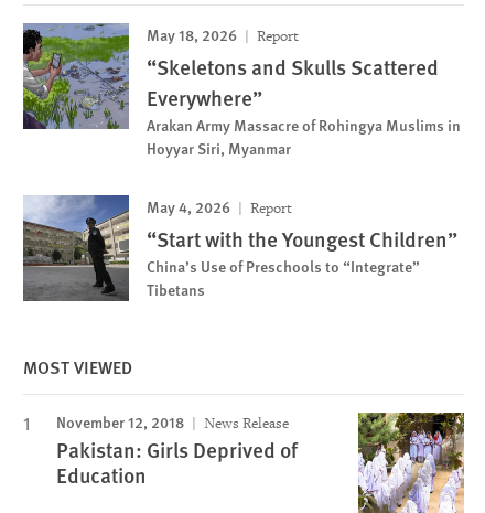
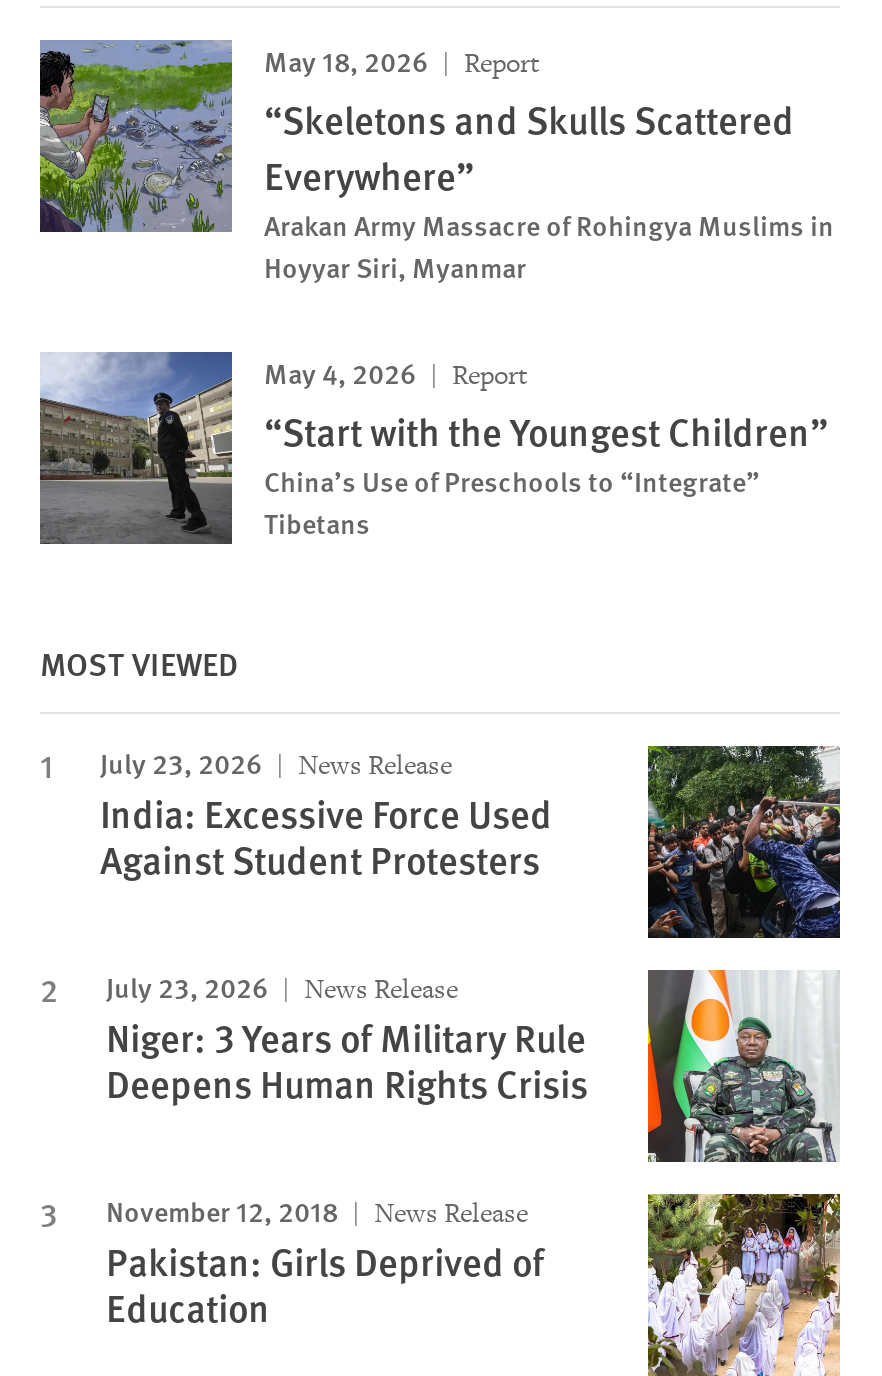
none -> [100,742,842,1110] [image] | July 23, 2026 | News Release | India: Excessive Force Used | Against Student Protesters | July 23, 2026 | News Release | Niger: 3 Years of Military Rule | Deepens Human Rights Crisis
none -> [646,968,840,1164] [image]

